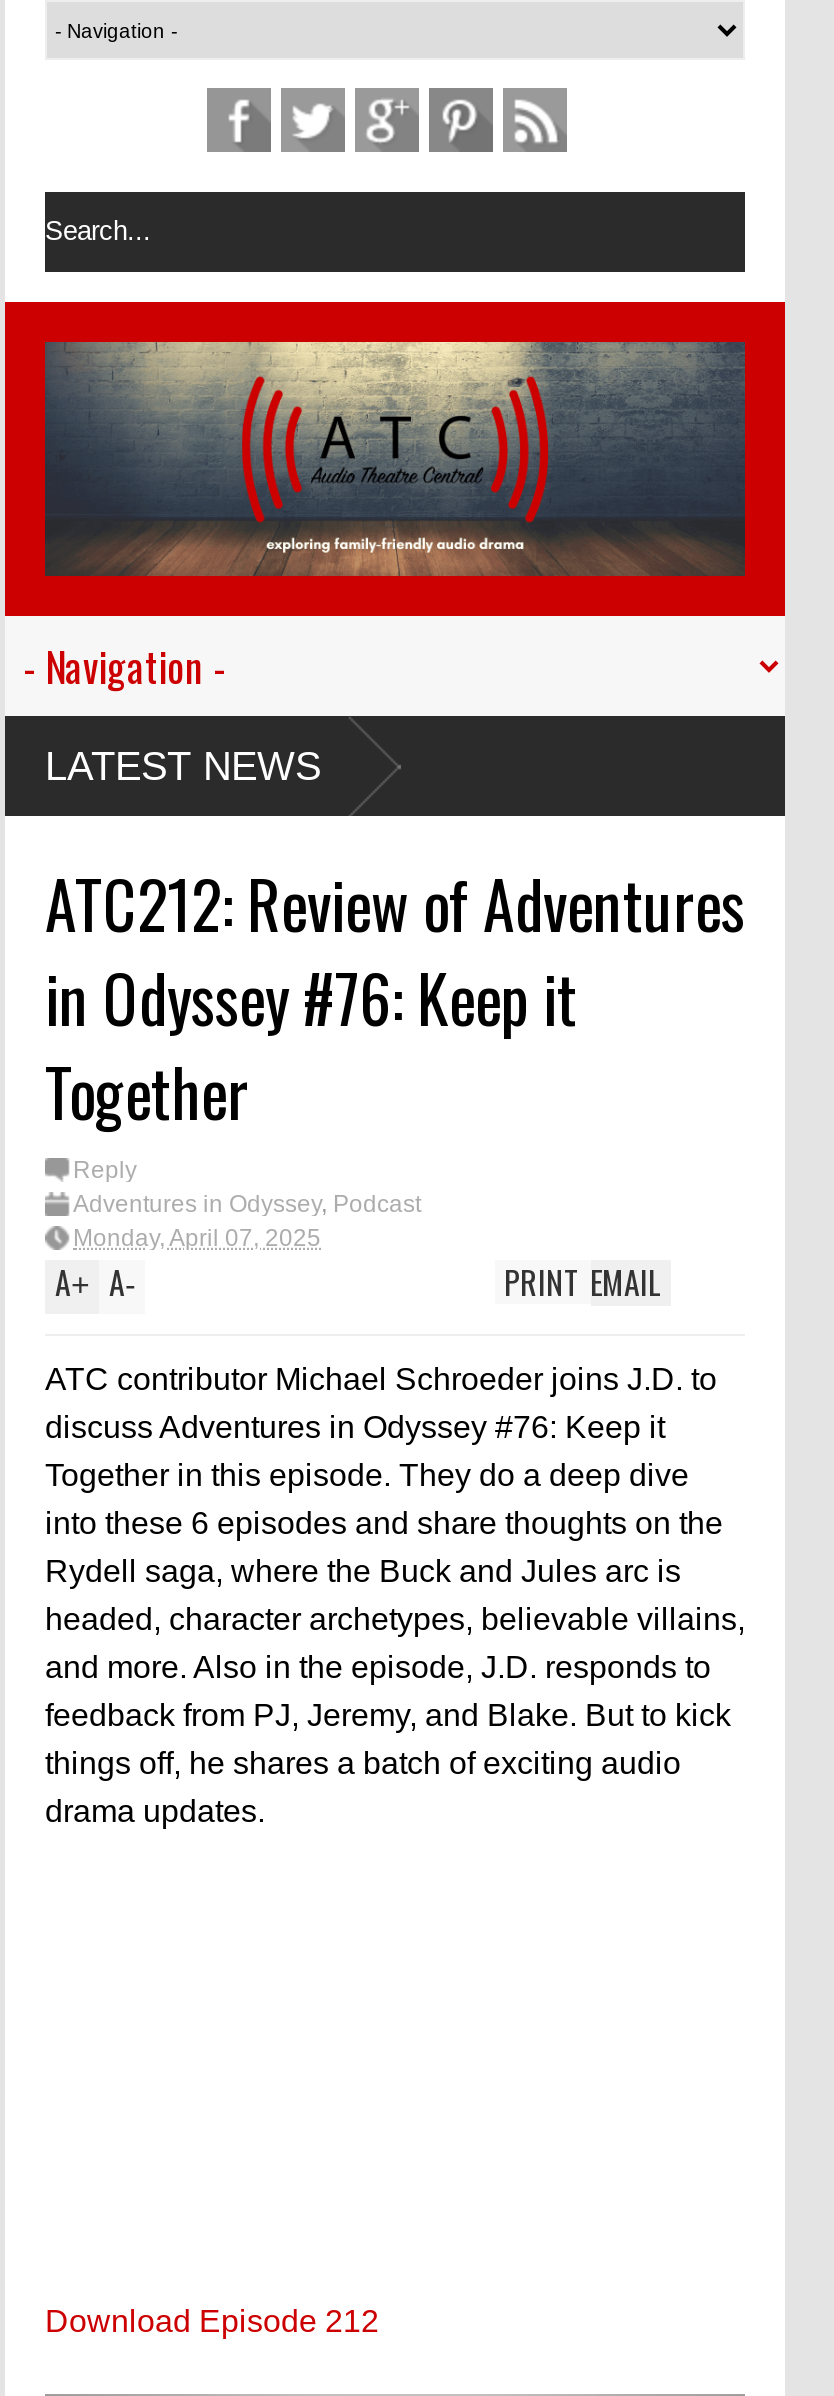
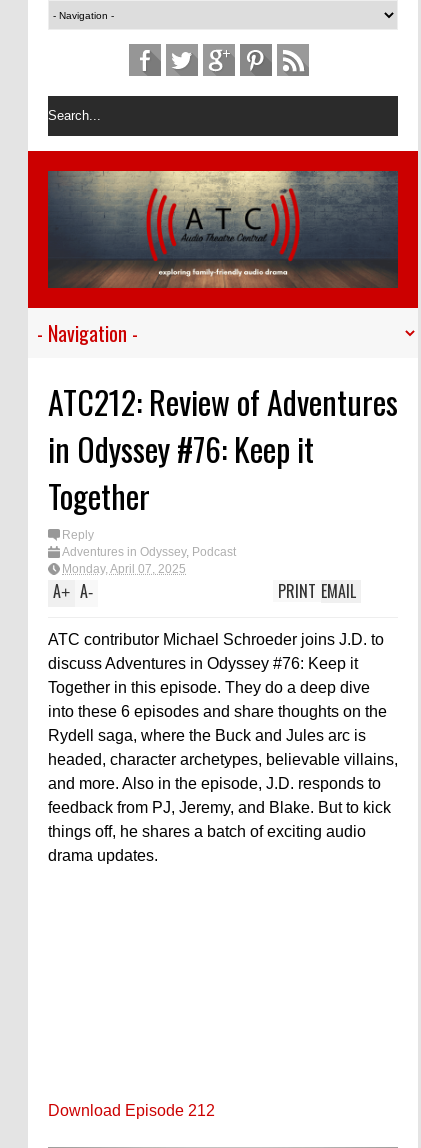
[45,744,321,788] LATEST NEWS -> none

